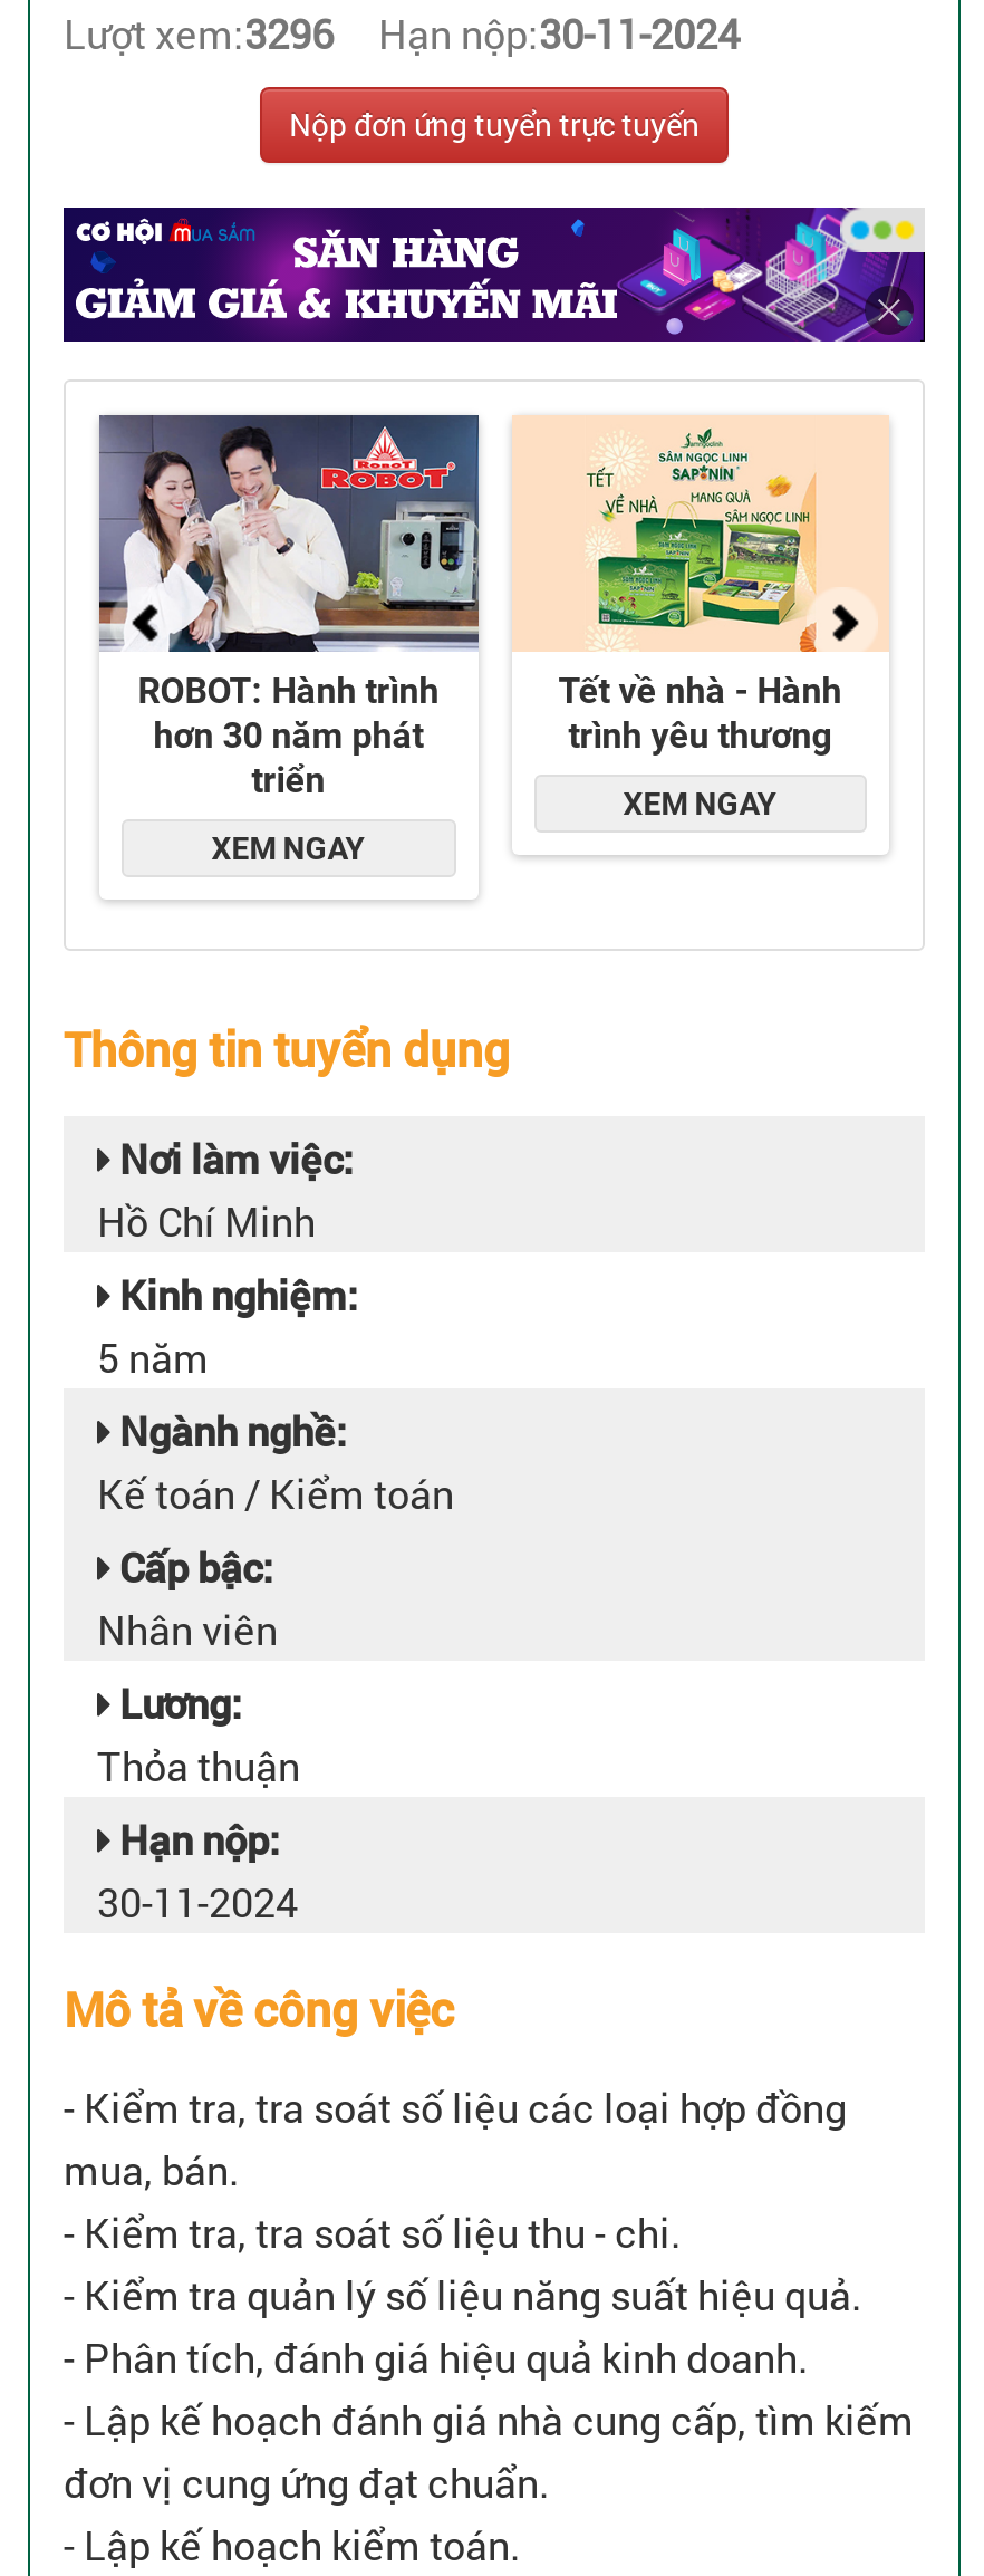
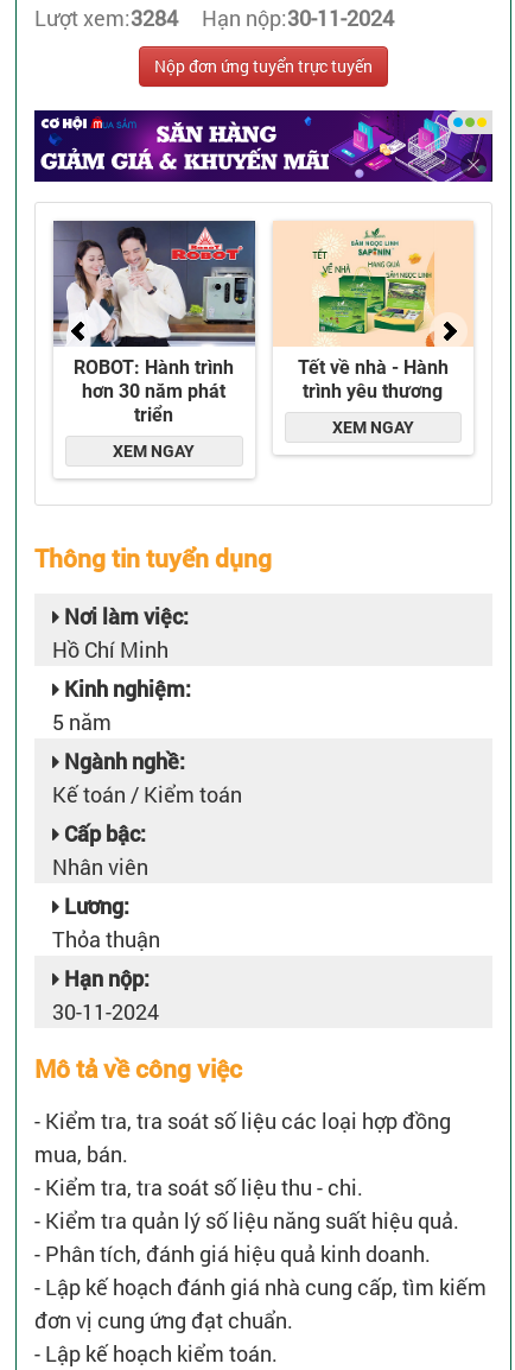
[64,7,740,60] Lượt xem:3296 Hạn nộp:30-11-2024 -> [34,4,394,32] Lượt xem:3284 Hạn nộp:30-11-2024

